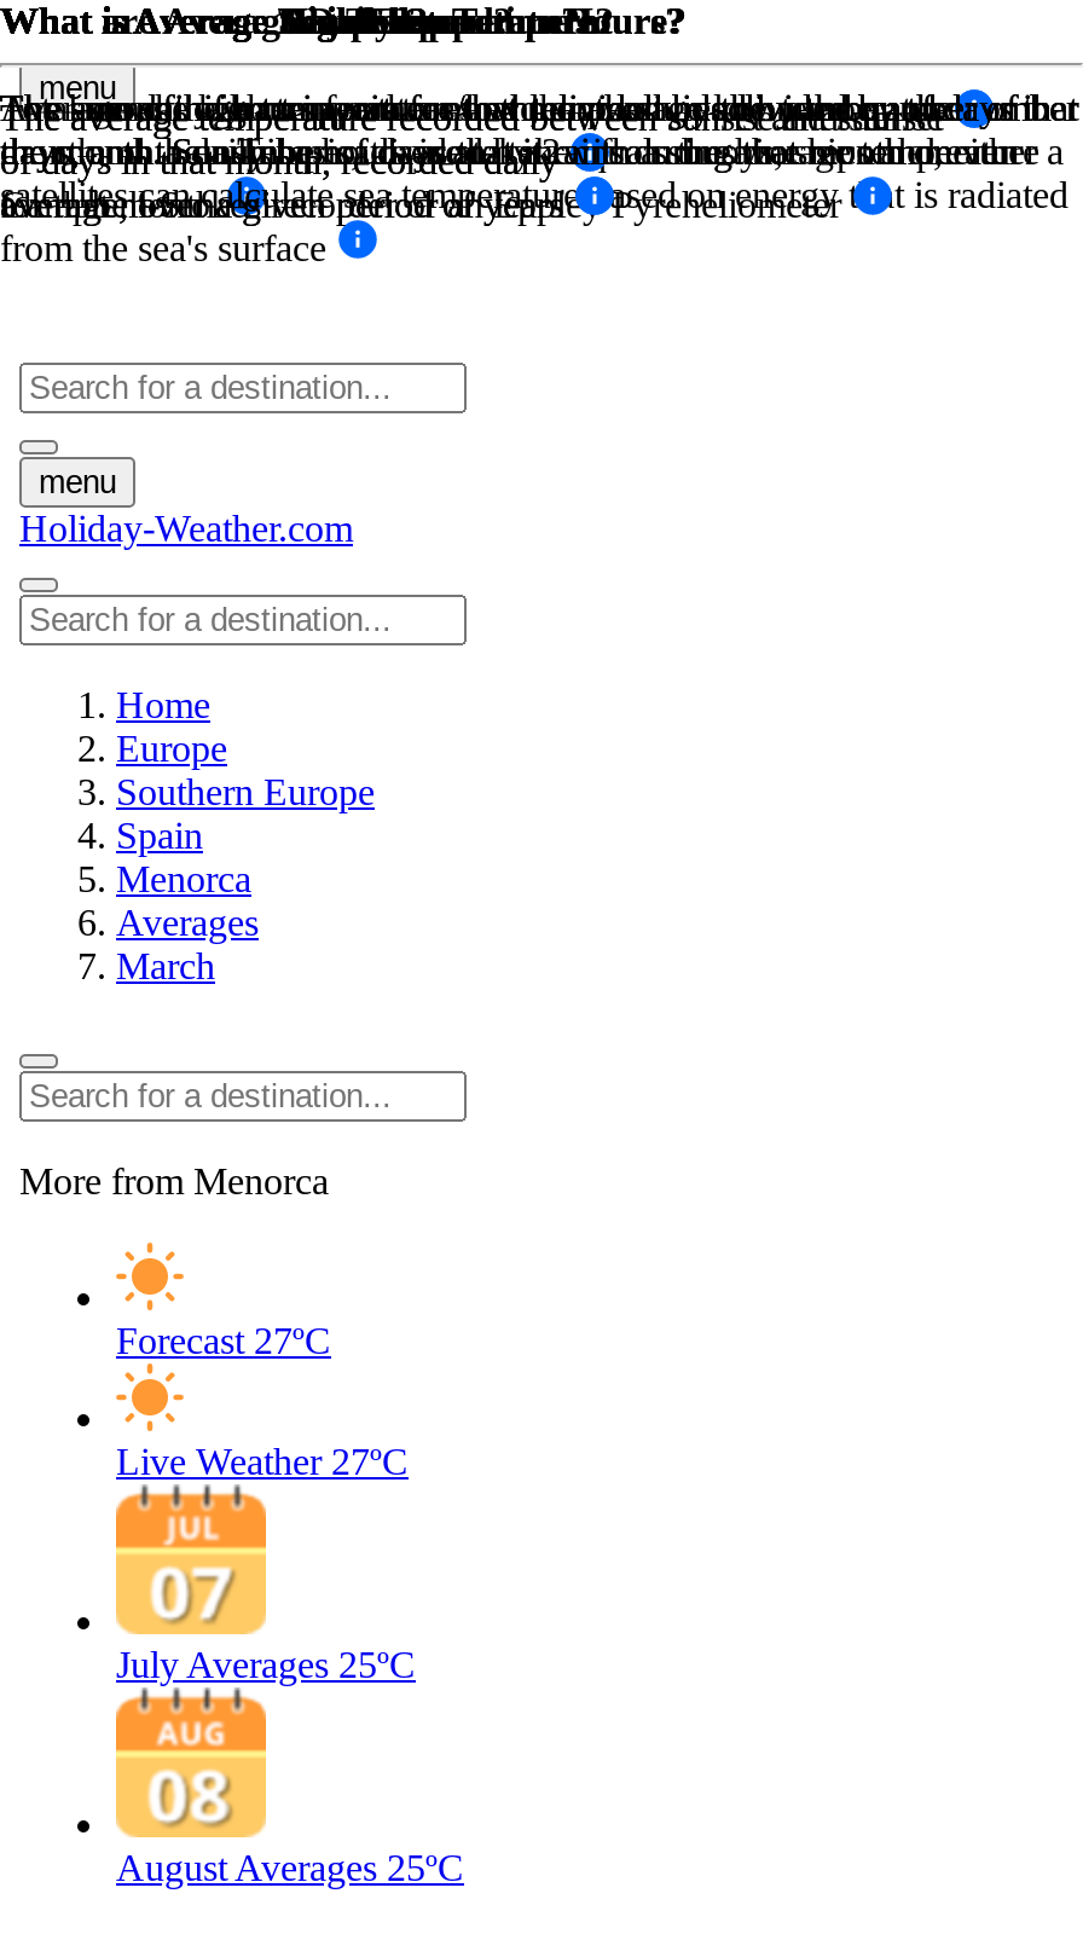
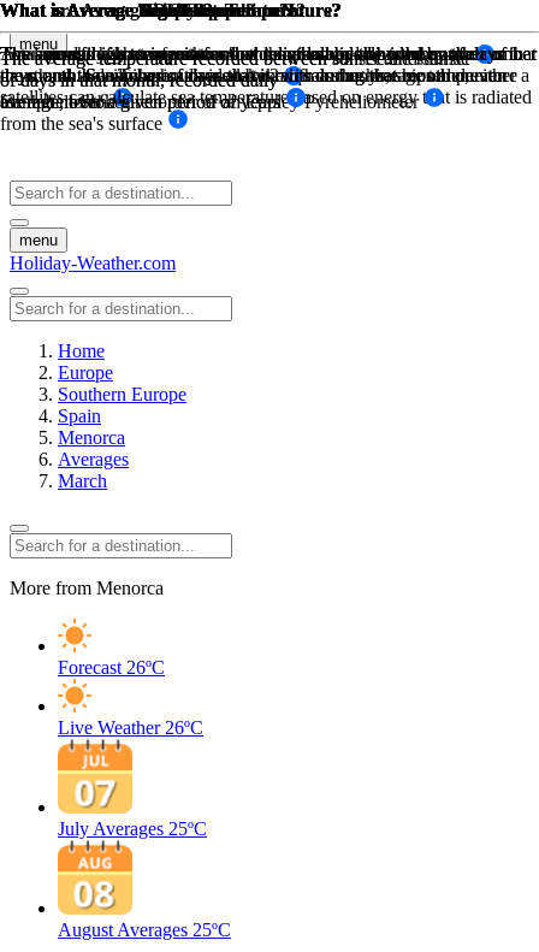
[116,1320,331,1361] Forecast 27ºC -> [58,657,165,678] Forecast 26ºC
[116,1441,409,1482] Live Weather 27ºC -> [58,717,203,738] Live Weather 26ºC

